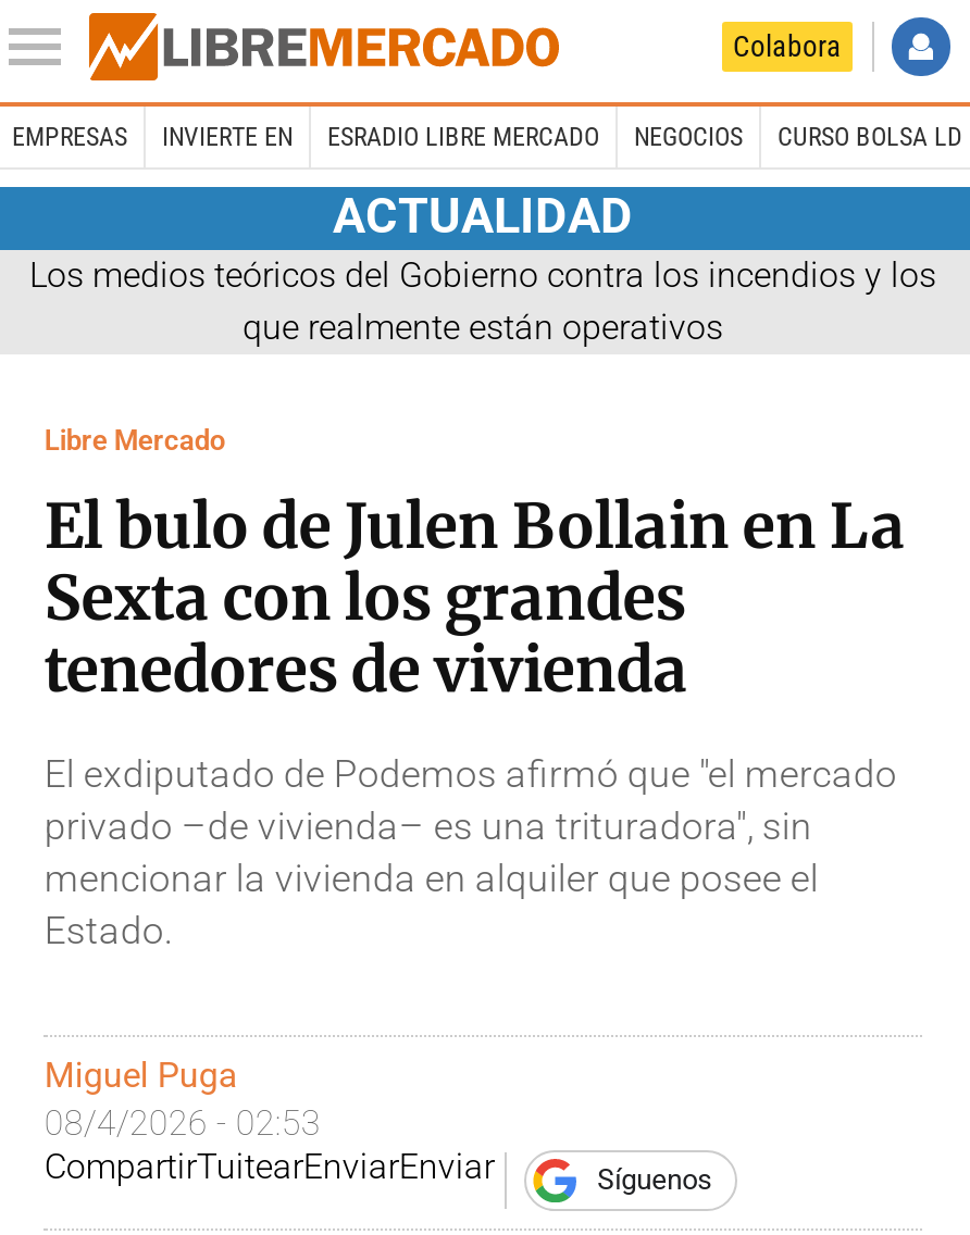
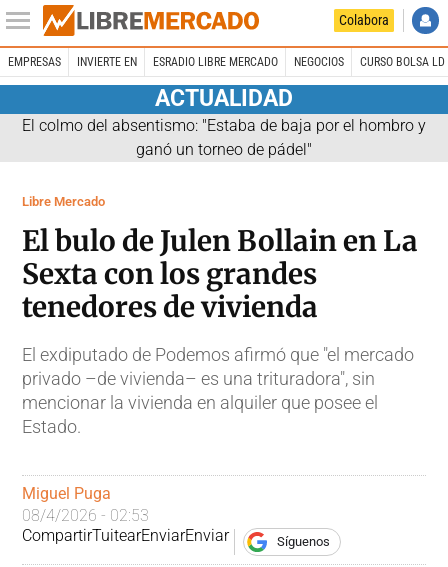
[29,254,936,347] Los medios teóricos del Gobierno contra los incendios y los | que realmente están operativos -> [22,116,426,159] El colmo del absentismo: "Estaba de baja por el hombro y | ganó un torneo de pádel"

